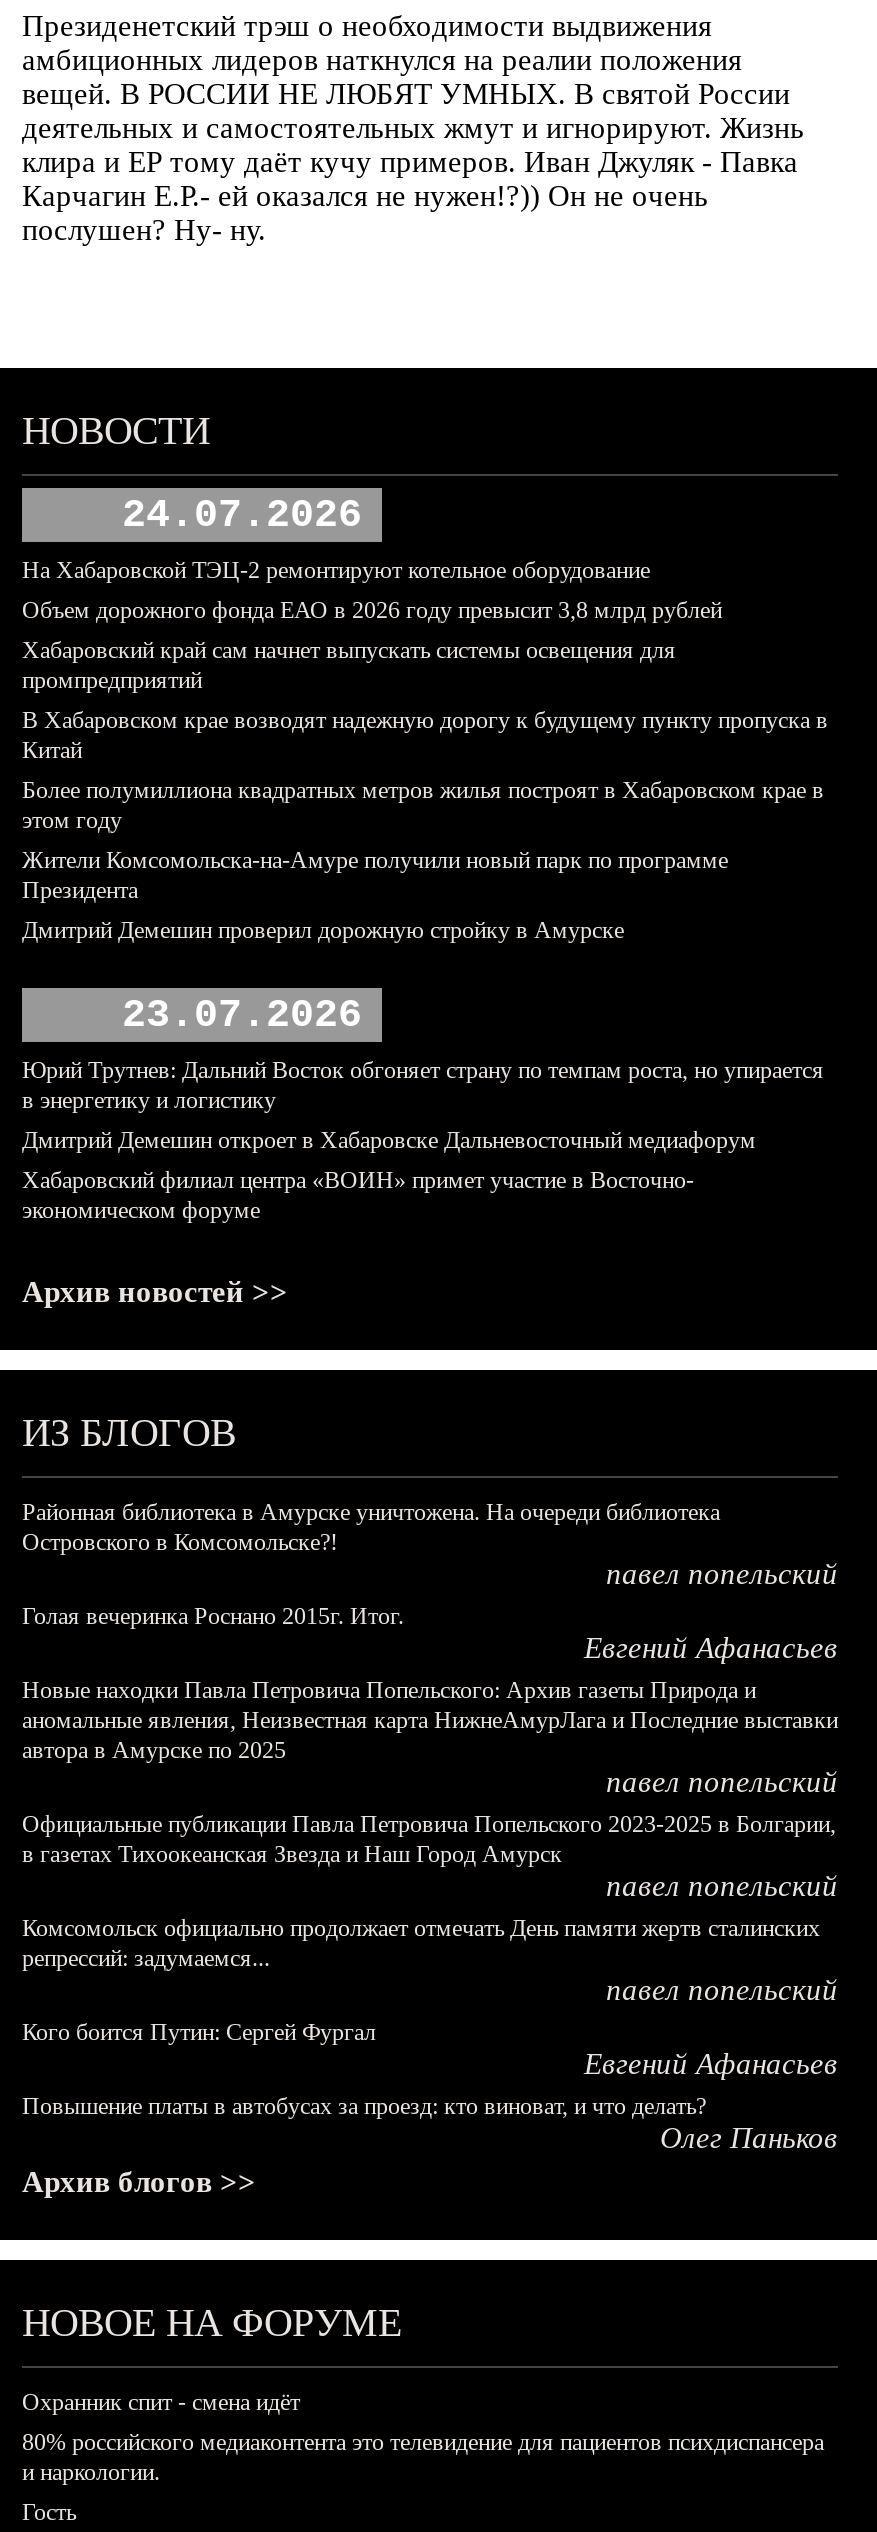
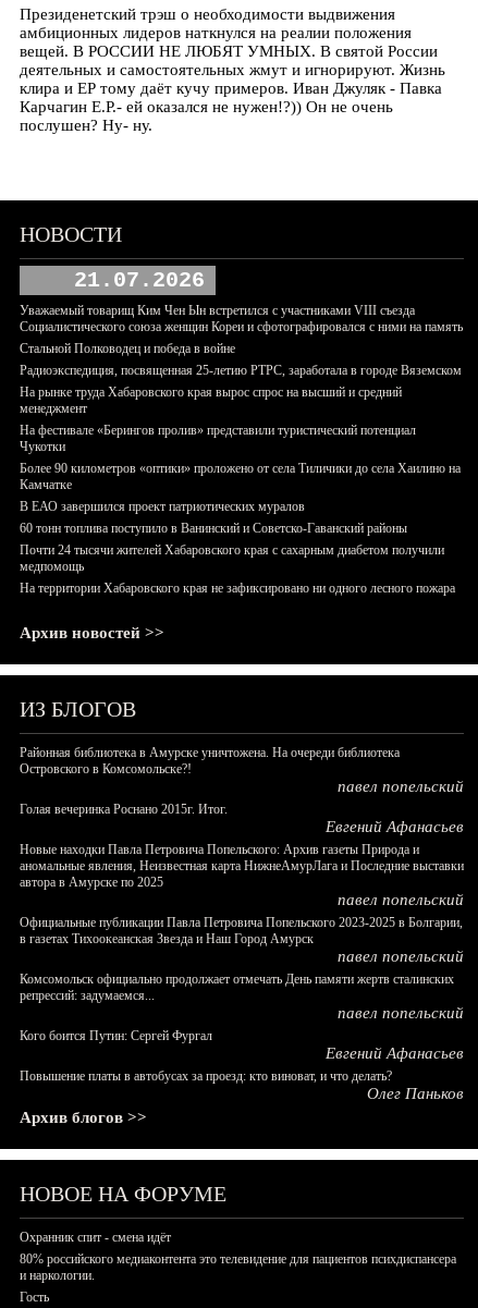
[22,492,828,1224] 24.07.2026 | На Хабаровской ТЭЦ-2 ремонтируют котельное оборудование | Объем дорожного фонда ЕАО в 2026 году превысит 3,8 млрд рублей | Хабаровский край сам начнет выпускать системы освещения для | промпредприятий | В Хабаровском крае возводят надежную дорогу к будущему пункту пропуска в | Китай | Более полумиллиона квадратных метров жилья построят в Хабаровском крае в | этом году | Жители Комсомольска-на-Амуре получили новый парк по программе | Президента | Дмитрий Демешин проверил дорожную стройку в Амурске | 23.07.2026 | Юрий Трутнев: Дальний Восток обгоняет страну по темпам роста, но упирается | в энергетику и логистику | Дмитрий Демешин откроет в Хабаровске Дальневосточный медиафорум | Хабаровский филиал центра «ВОИН» примет участие в Восточно- | экономическом форуме -> [20,268,463,596] 21.07.2026 | Уважаемый товарищ Ким Чен Ын встретился с участниками VIII съезда | Социалистического союза женщин Кореи и сфотографировался с ними на память | Стальной Полководец и победа в войне | Радиоэкспедиция, посвященная 25-летию РТРС, заработала в городе Вяземском | На рынке труда Хабаровского края вырос спрос на высший и средний | менеджмент | На фестивале «Берингов пролив» представили туристический потенциал | Чукотки | Более 90 километров «оптики» проложено от села Тиличики до села Хаилино на | Камчатке | В ЕАО завершился проект патриотических муралов | 60 тонн топлива поступило в Ванинский и Советско-Гаванский районы | Почти 24 тысячи жителей Хабаровского края с сахарным диабетом получили | медпомощь | На территории Хабаровского края не зафиксировано ни одного лесного пожара

